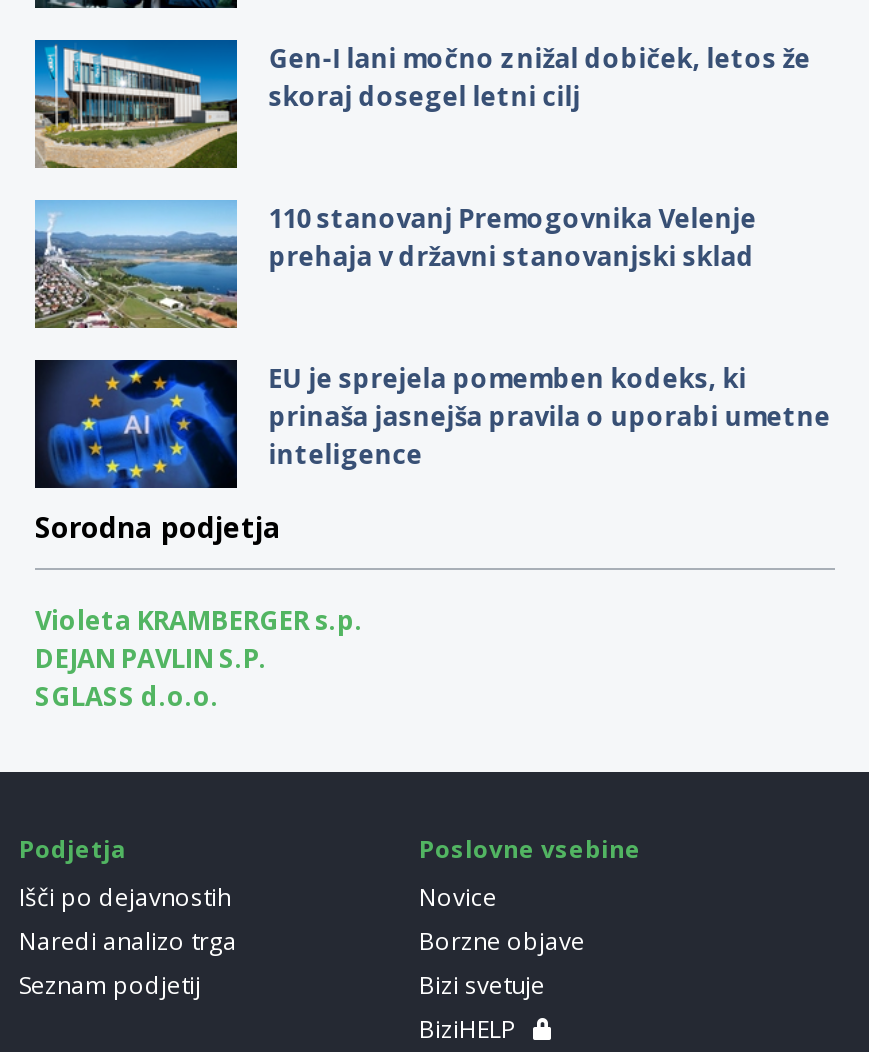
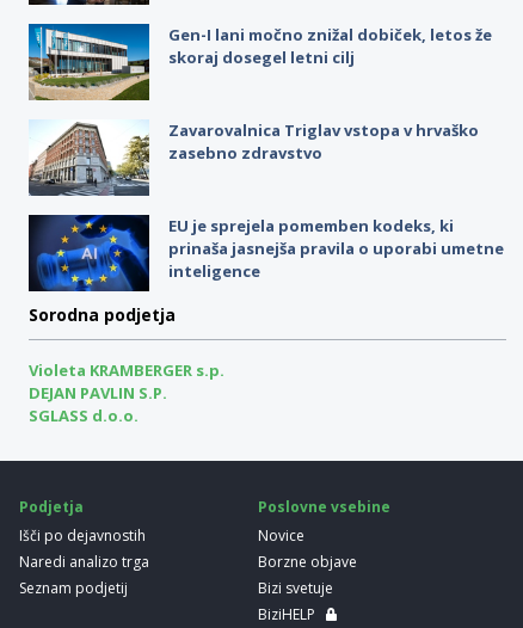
[33,198,757,330] [image] | 110 stanovanj Premogovnika Velenje | prehaja v državni stanovanjski sklad -> [29,119,479,196] [image] | Zavarovalnica Triglav vstopa v hrvaško | zasebno zdravstvo

